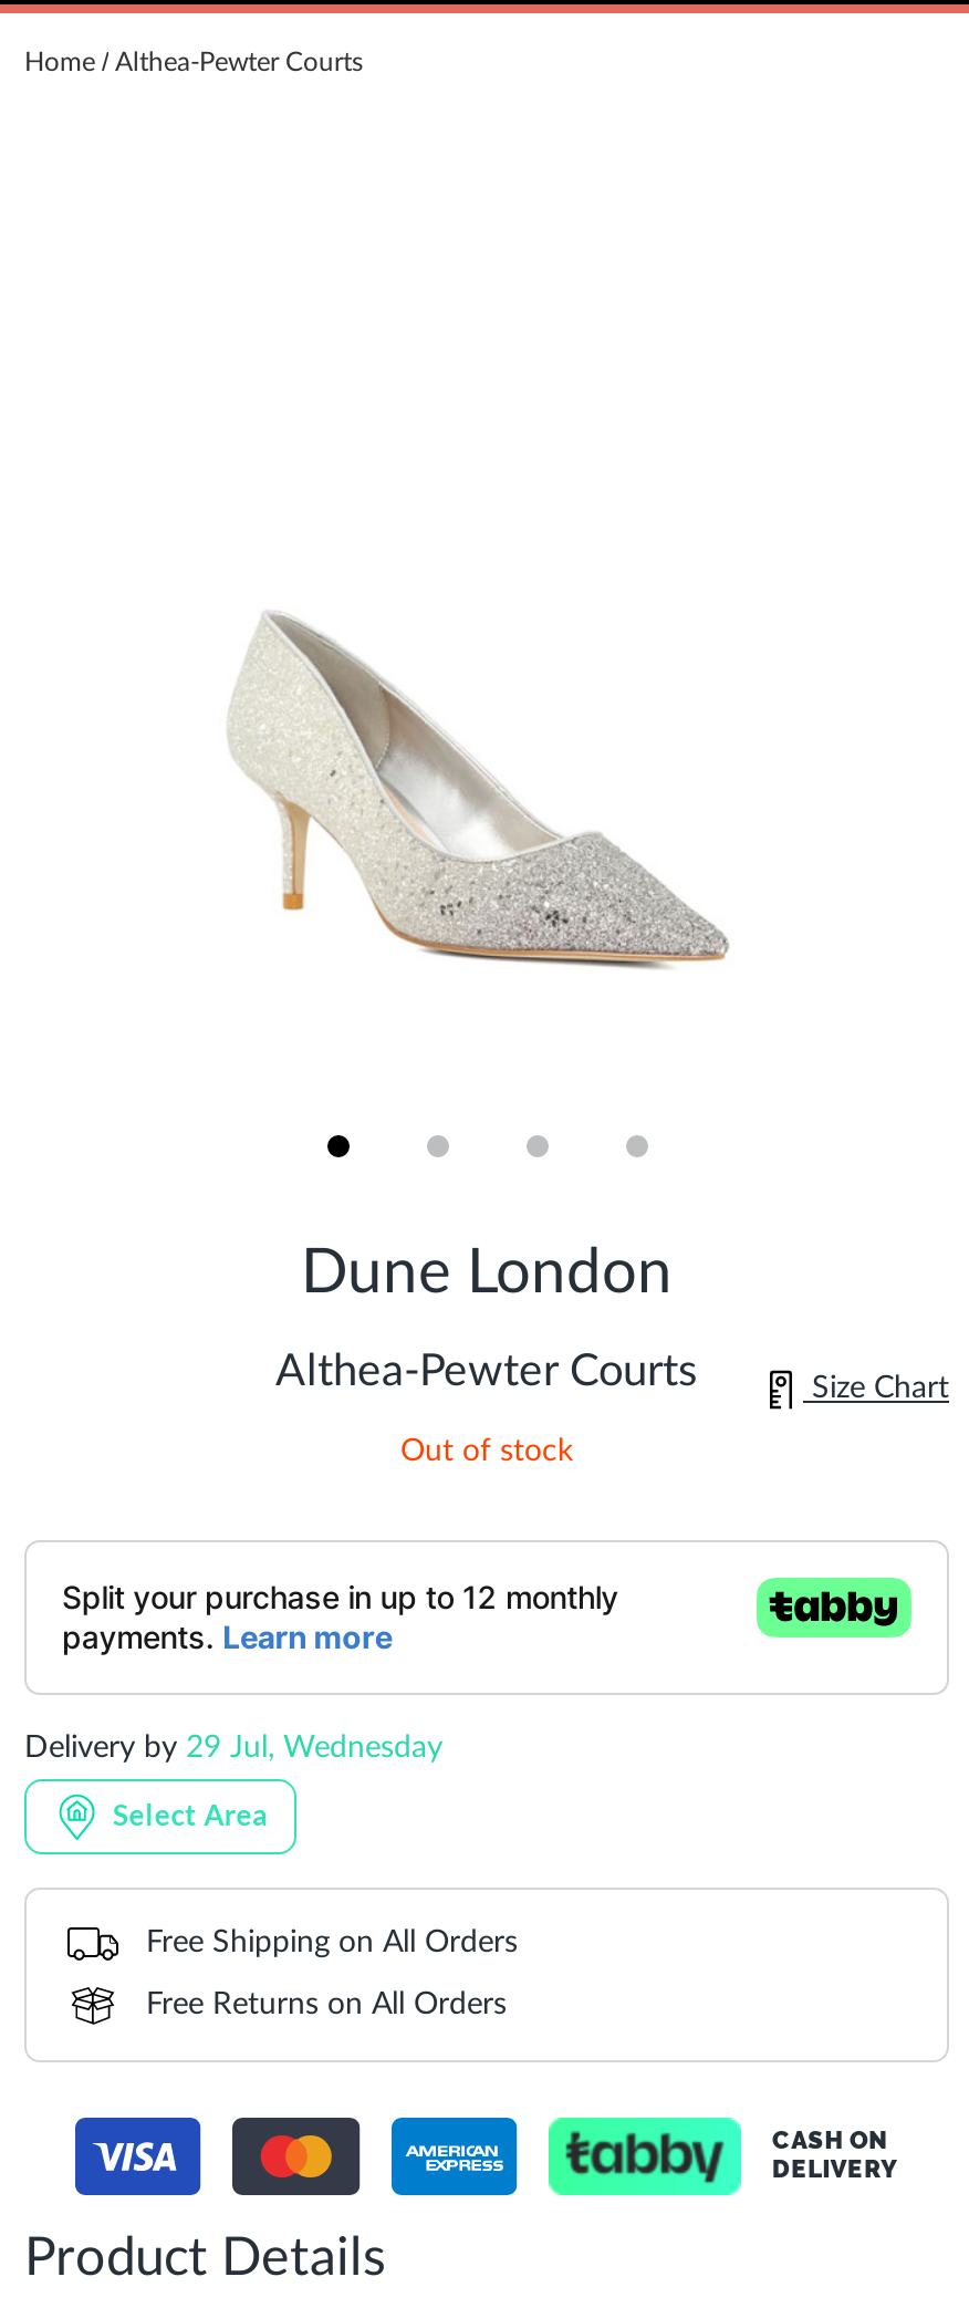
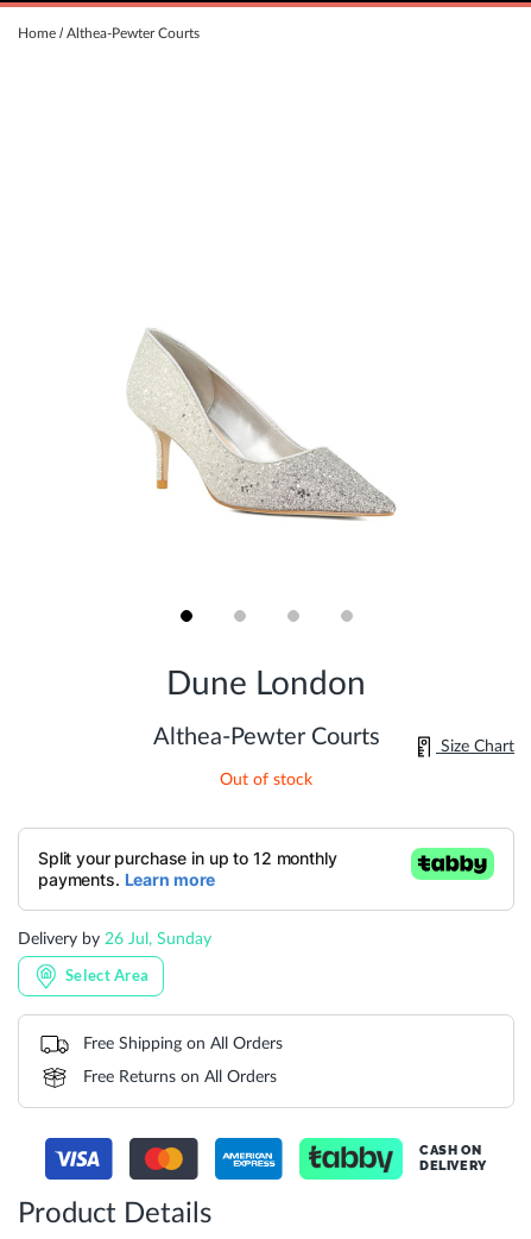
[24,1732,442,1763] Delivery by 29 Jul, Wednesday -> [18,931,211,947] Delivery by 26 Jul, Sunday

